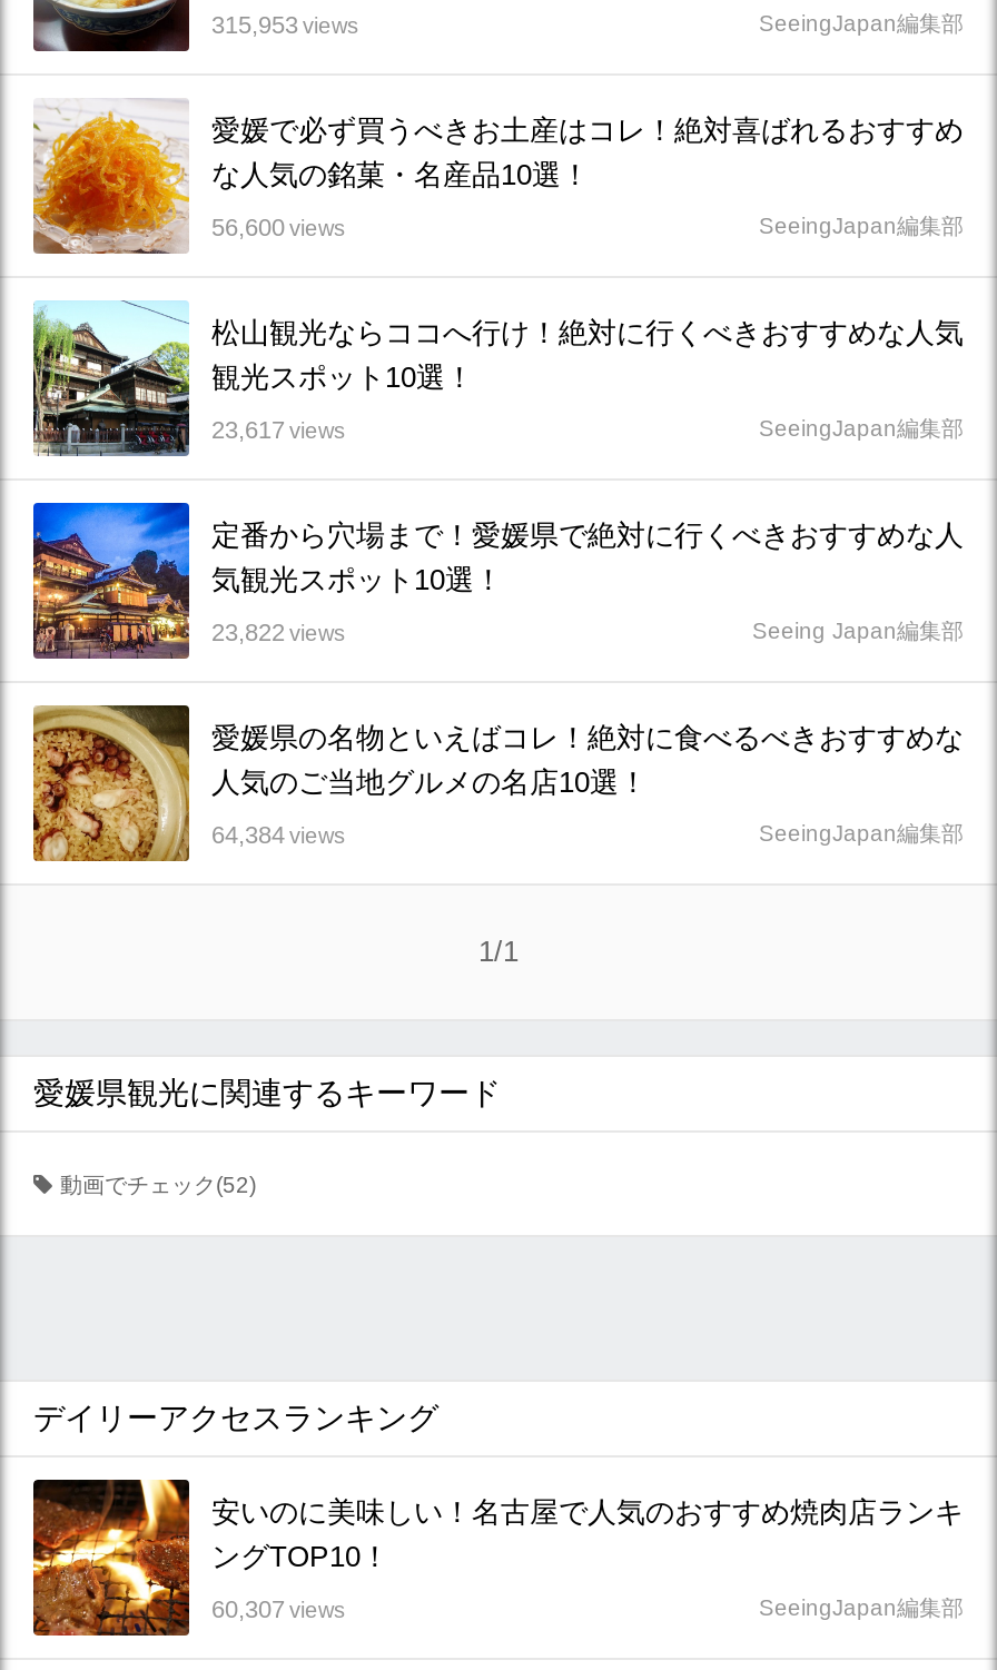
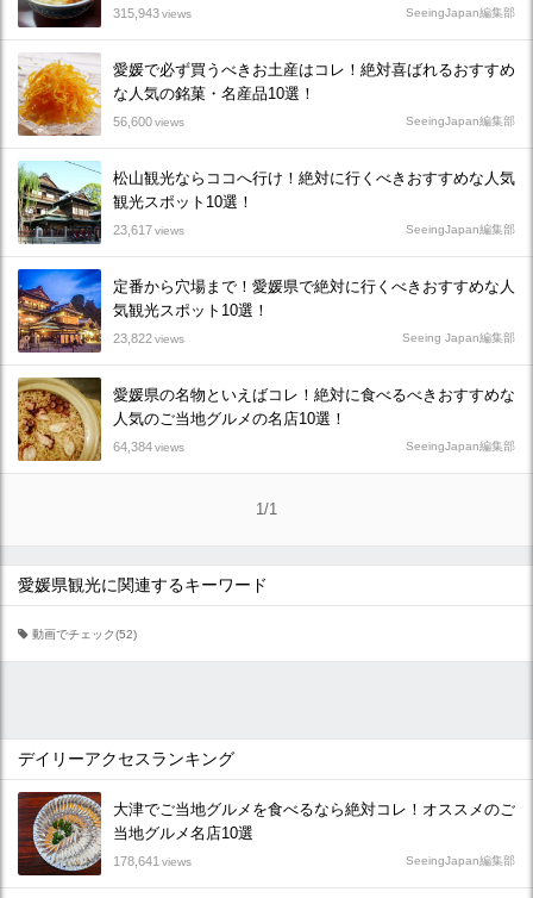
[211,11,358,38] 315,953 views -> [113,6,192,20] 315,943 views
[31,1478,964,1638] [image] | 安いのに美味しい！名古屋で人気のおすすめ焼肉店ランキ | ングTOP10！ -> [17,791,515,877] [image] | 大津でご当地グルメを食べるなら絶対コレ！オススメのご | 当地グルメ名店10選
[211,1595,345,1622] 60,307 views -> [113,854,192,868] 178,641 views

